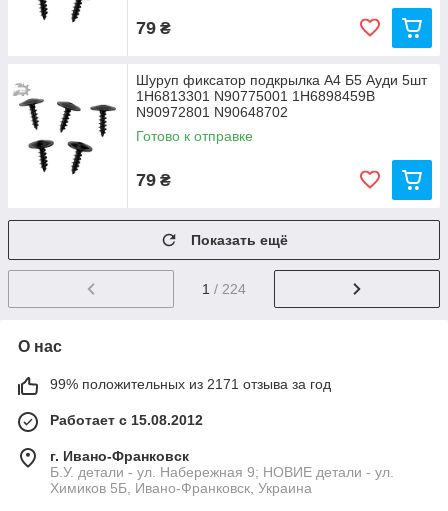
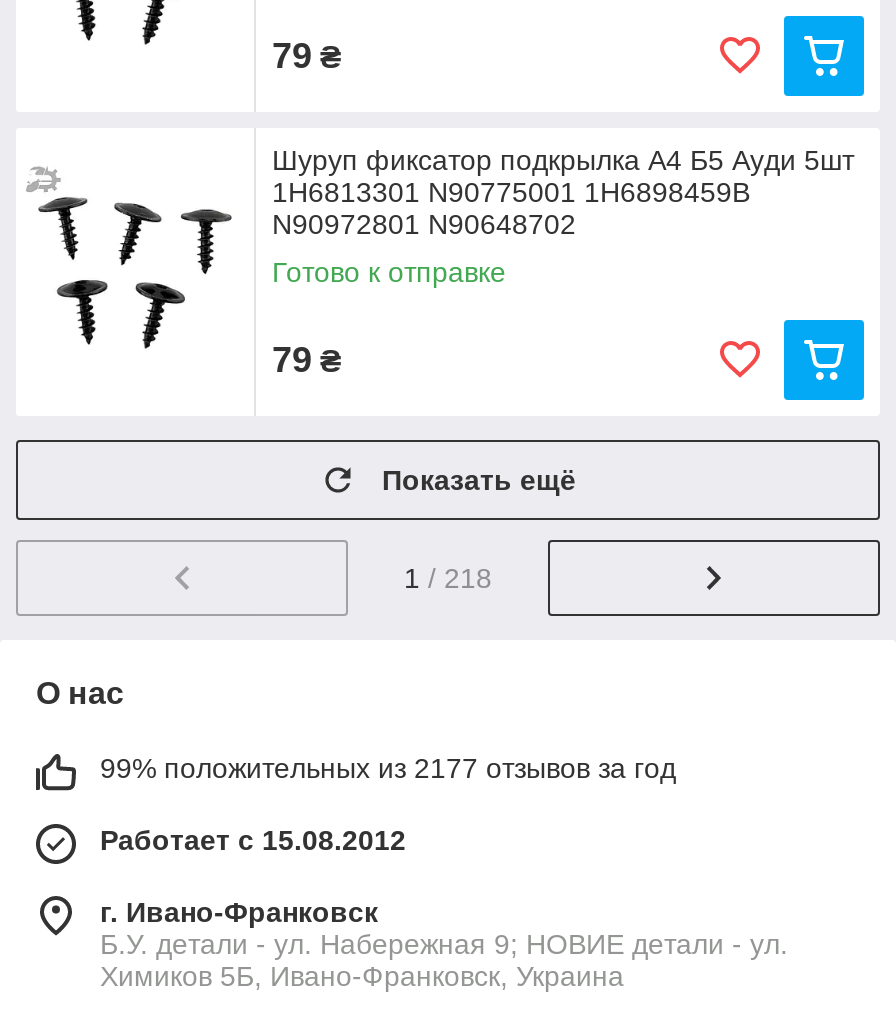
[202,281,246,297] 1 / 224 -> [404,563,492,595] 1 / 218
[50,376,331,392] 99% положительных из 2171 отзыва за год -> [100,753,676,785] 99% положительных из 2177 отзывов за год

